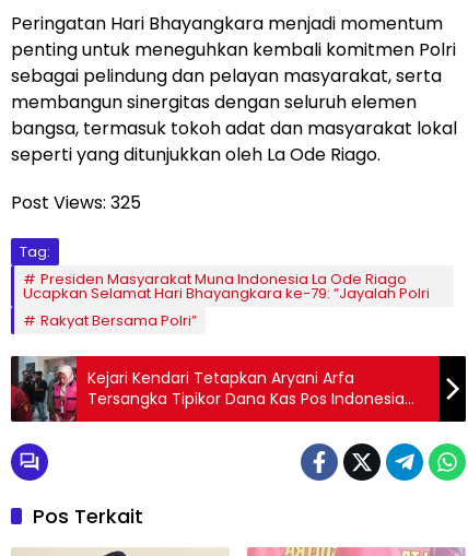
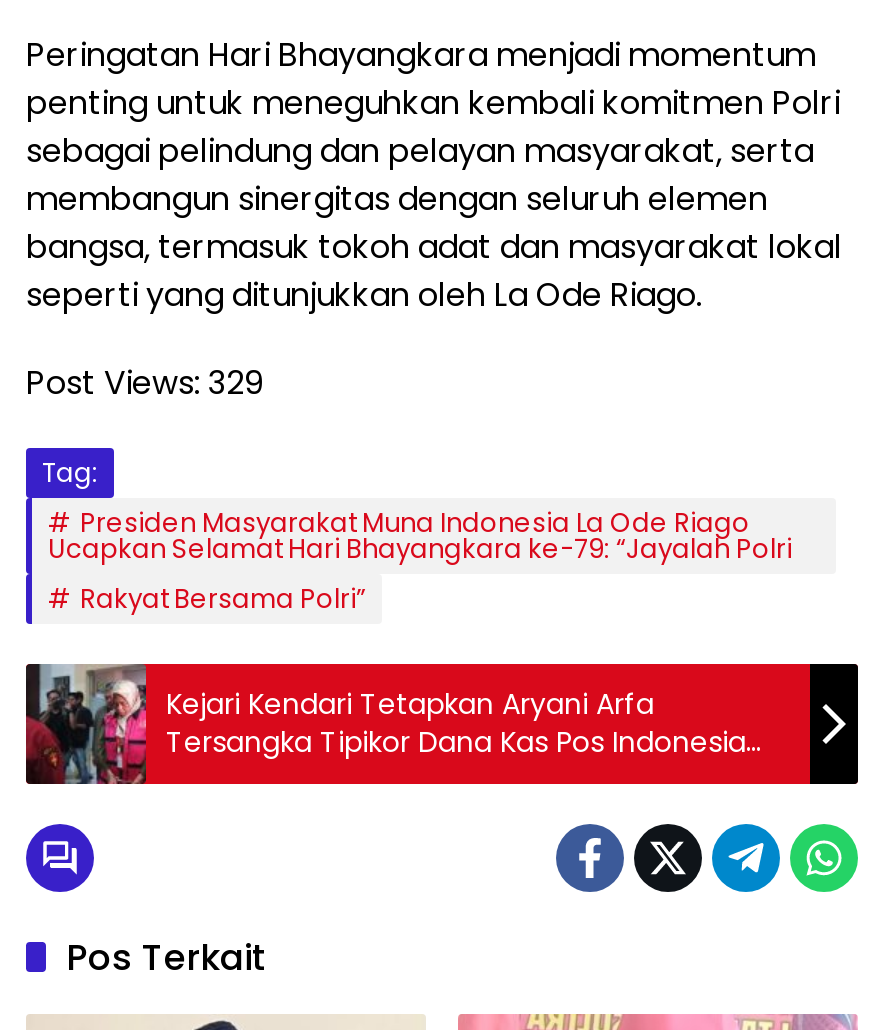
[11,190,141,215] Post Views: 325 -> [26,359,262,405] Post Views: 329

